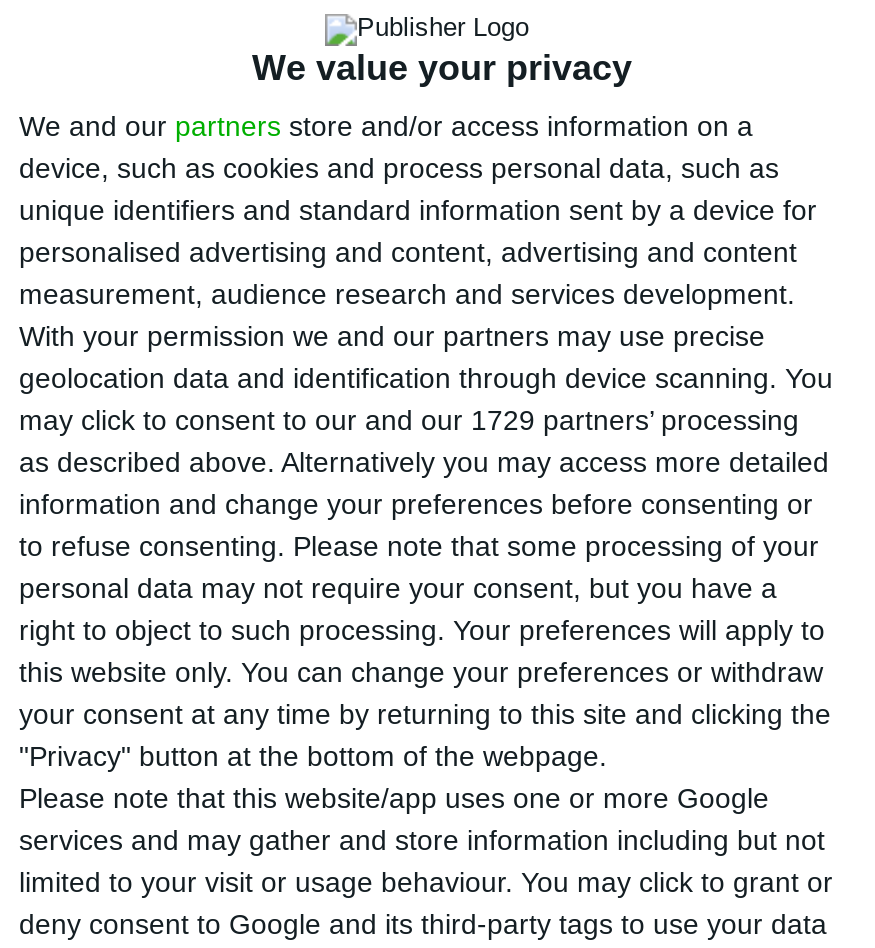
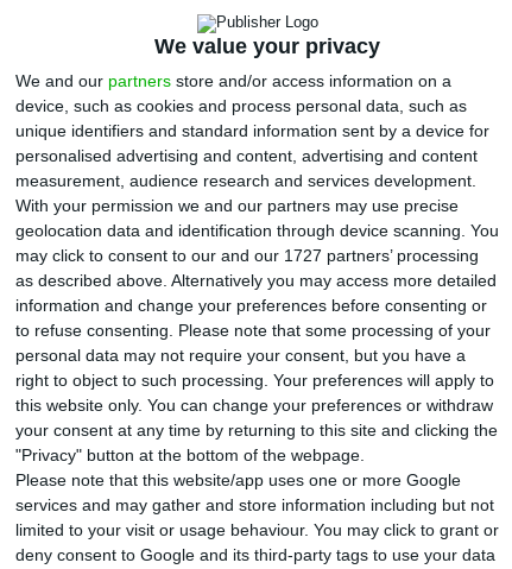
[19,405,799,437] may click to consent to our and our 1729 partners’ processing -> [15,246,479,265] may click to consent to our and our 1727 partners’ processing

